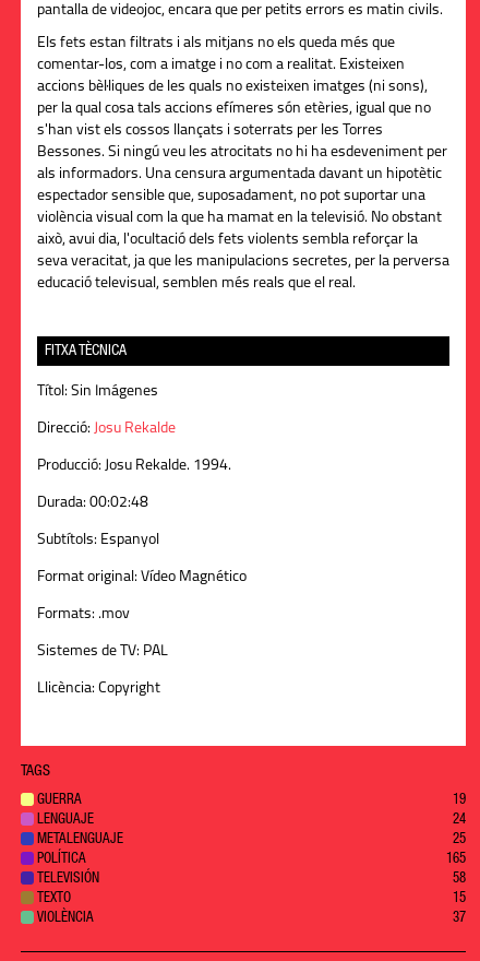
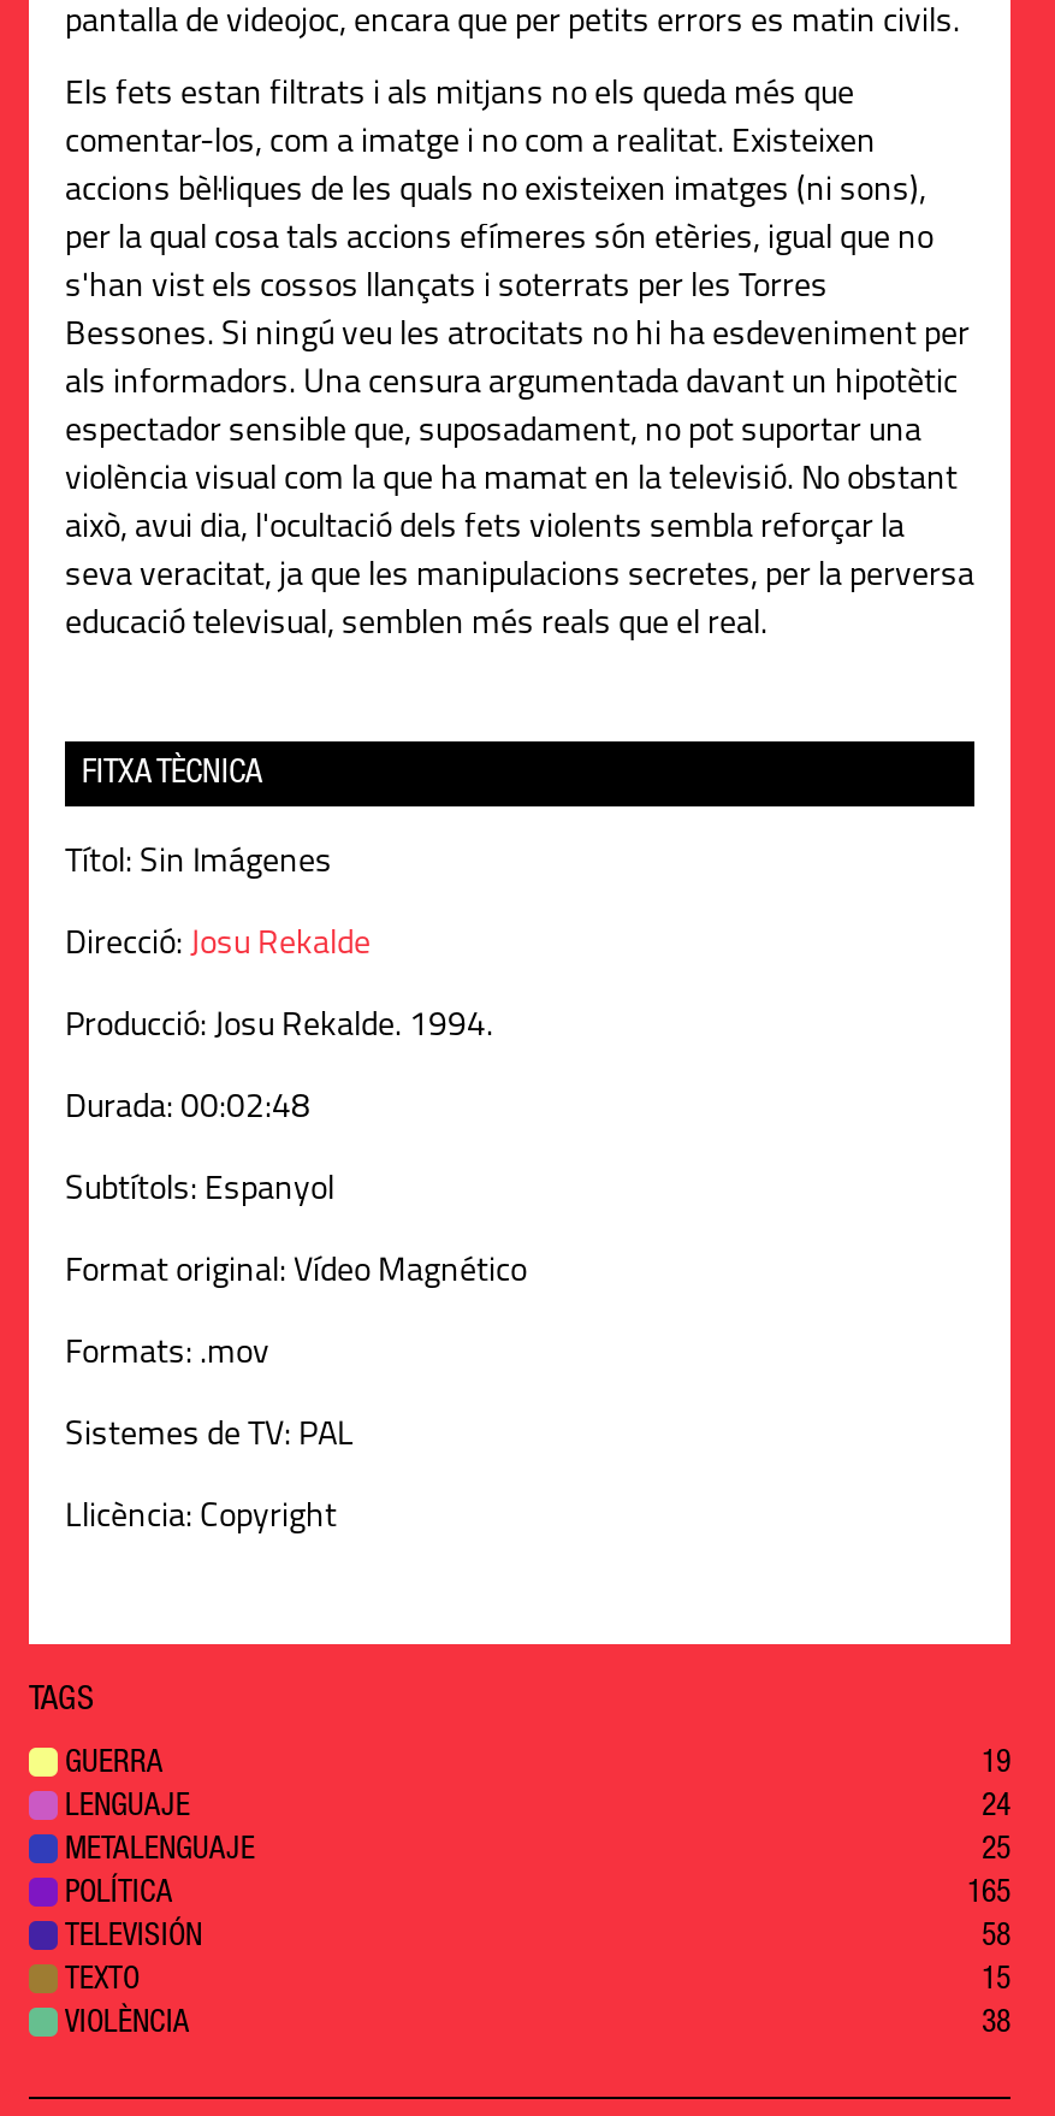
[453,911,466,926] 37 -> [982,2009,1010,2040] 38

